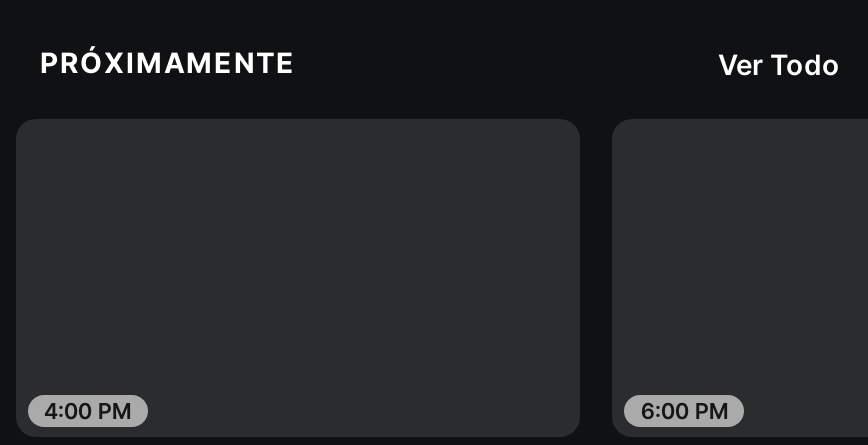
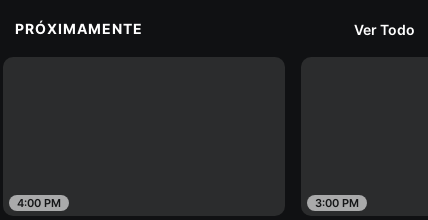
[641,396,729,424] 6:00 PM -> [315,195,359,209] 3:00 PM

